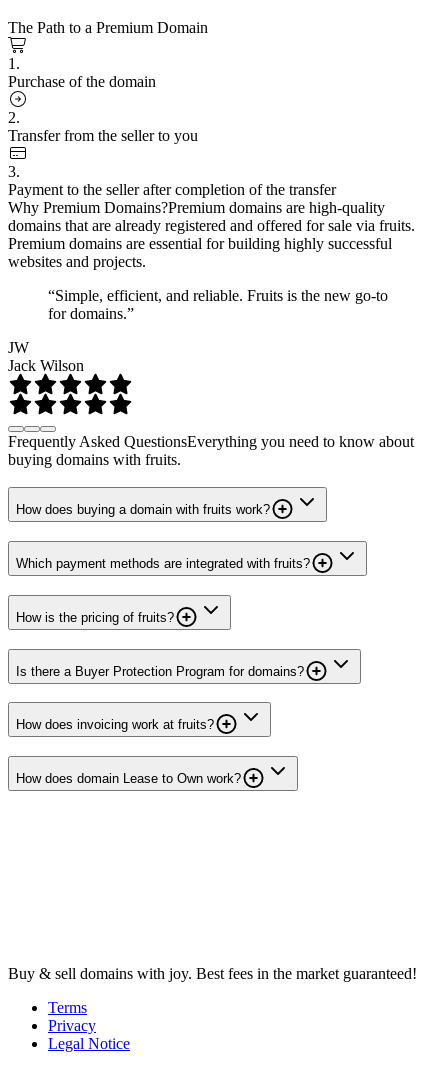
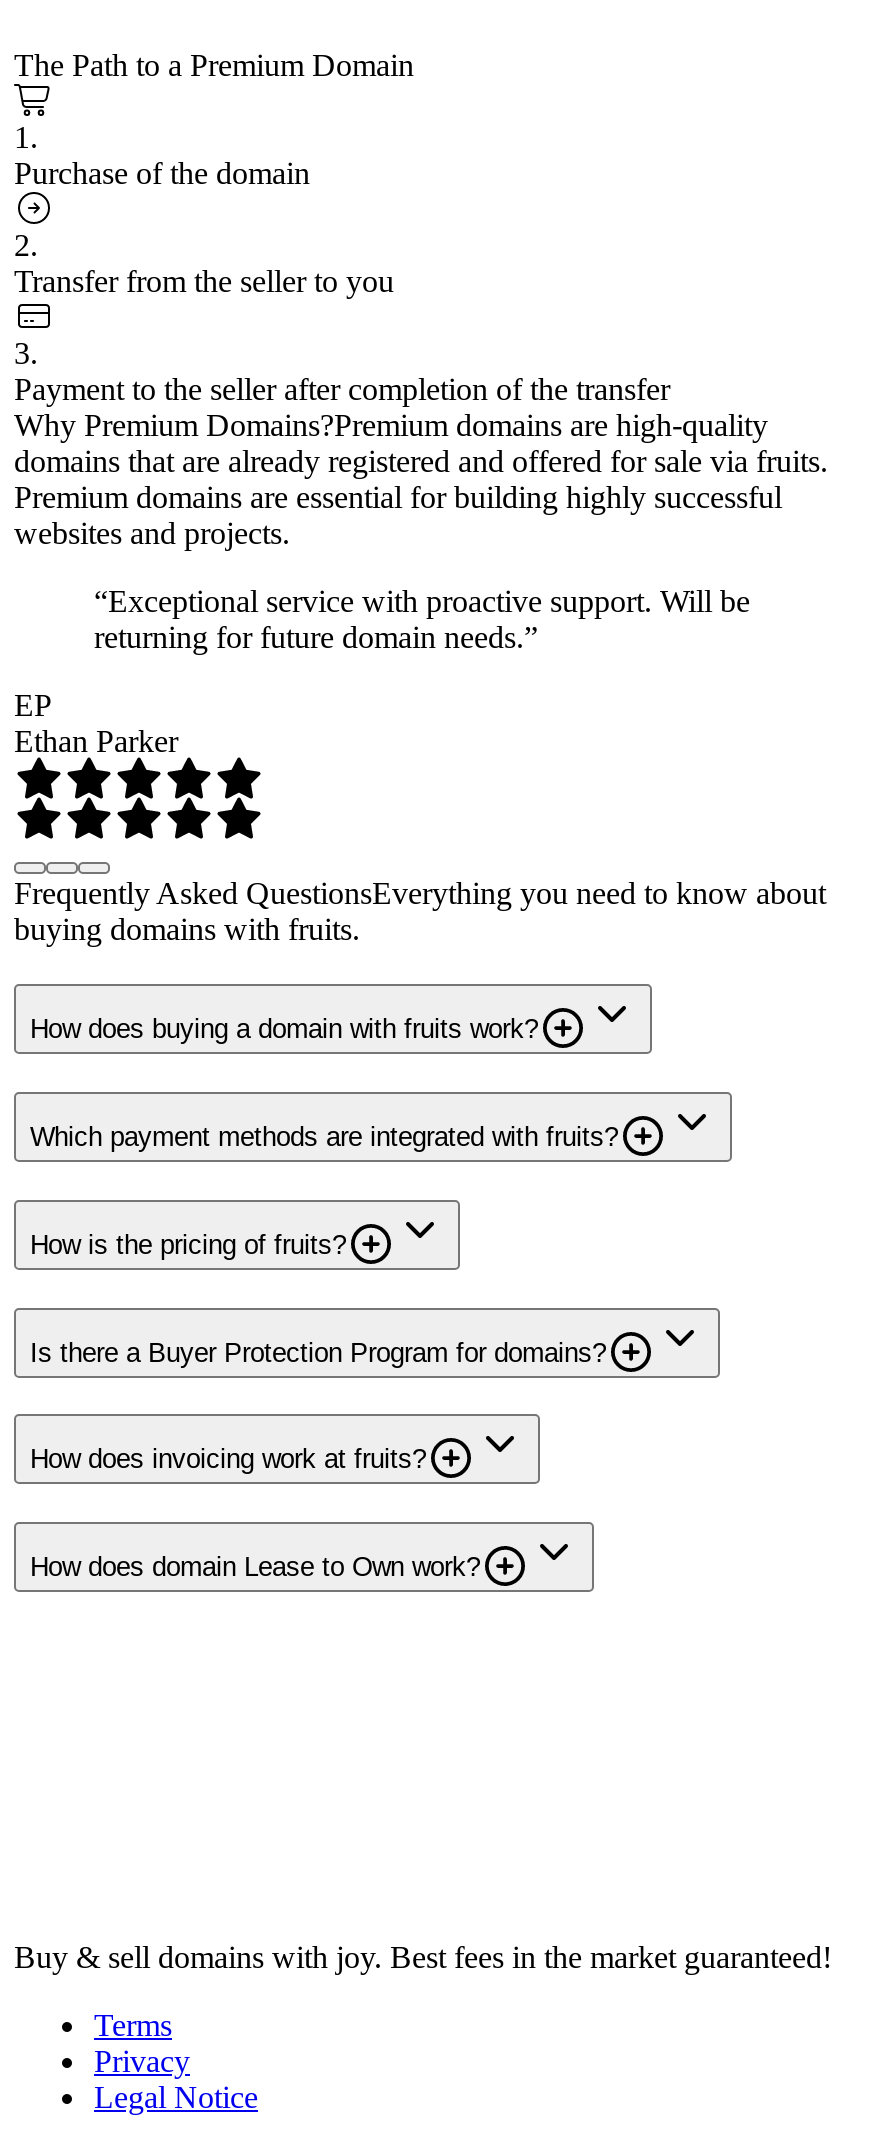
[48,287,388,322] “Simple, efficient, and reliable. Fruits is the new go-to | for domains.” -> [94,583,750,653] “Exceptional service with proactive support. Will be | returning for future domain needs.”
[8,339,84,374] JW | Jack Wilson -> [14,687,178,757] EP | Ethan Parker

